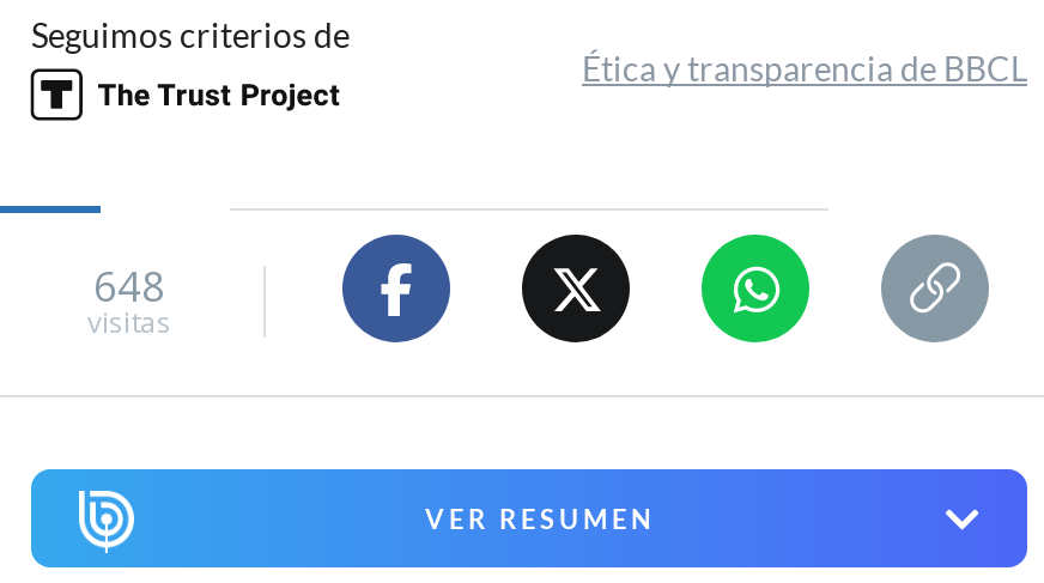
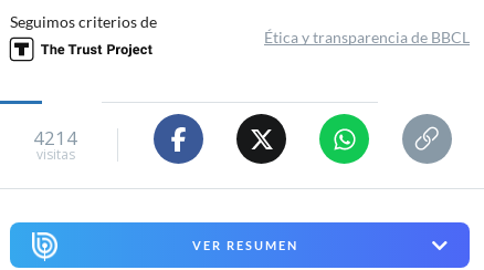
[93,259,165,314] 648 -> [33,125,77,150] 4214

